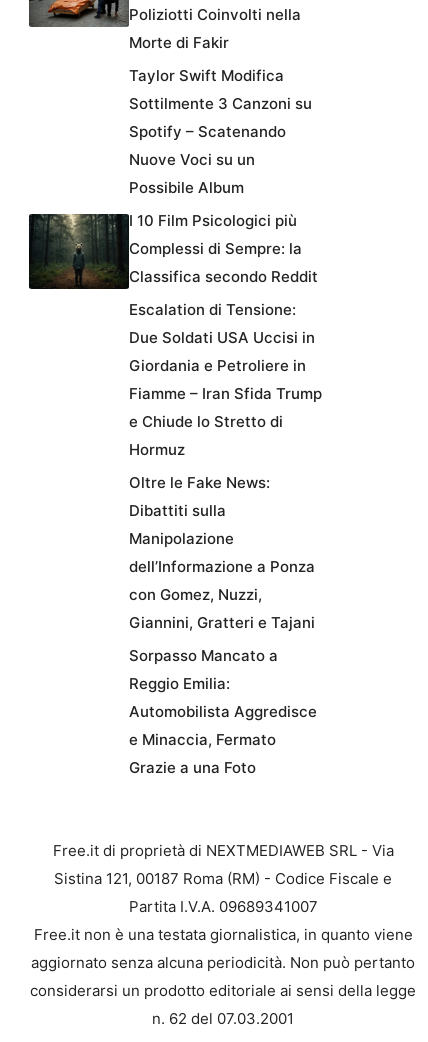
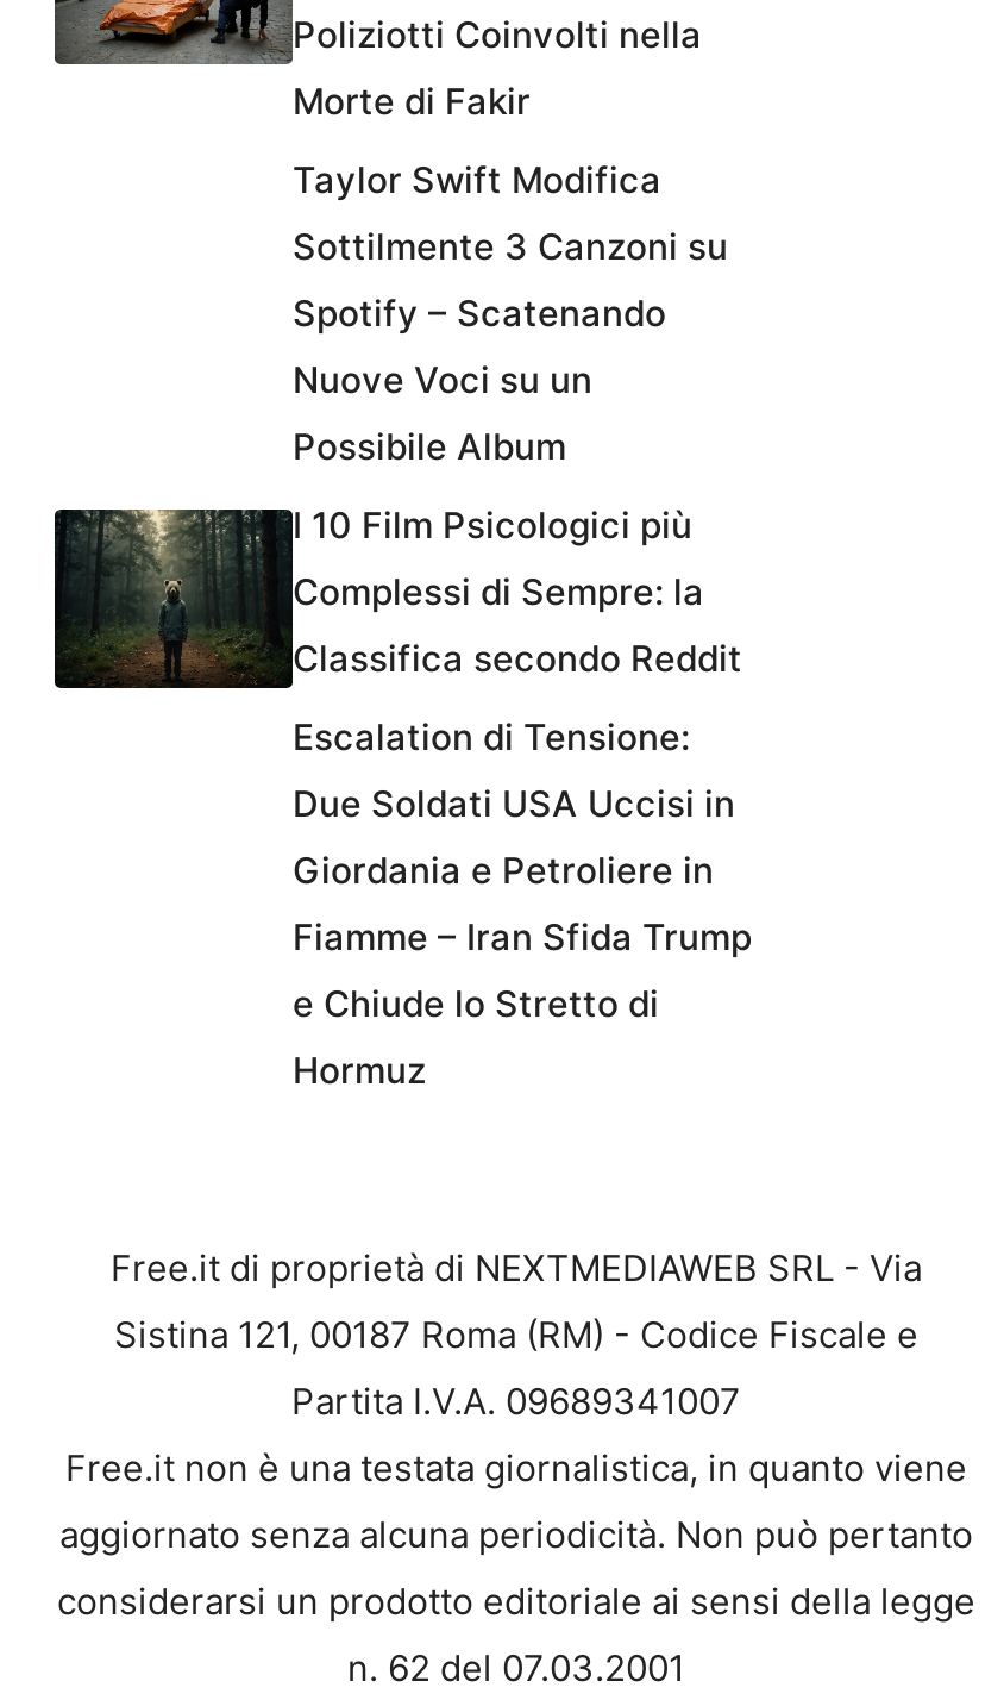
[129,473,317,777] Oltre le Fake News: | Dibattiti sulla | Manipolazione | dell’Informazione a Ponza | con Gomez, Nuzzi, | Giannini, Gratteri e Tajani | Sorpasso Mancato a | Reggio Emilia: | Automobilista Aggredisce | e Minaccia, Fermato | Grazie a una Foto -> none

